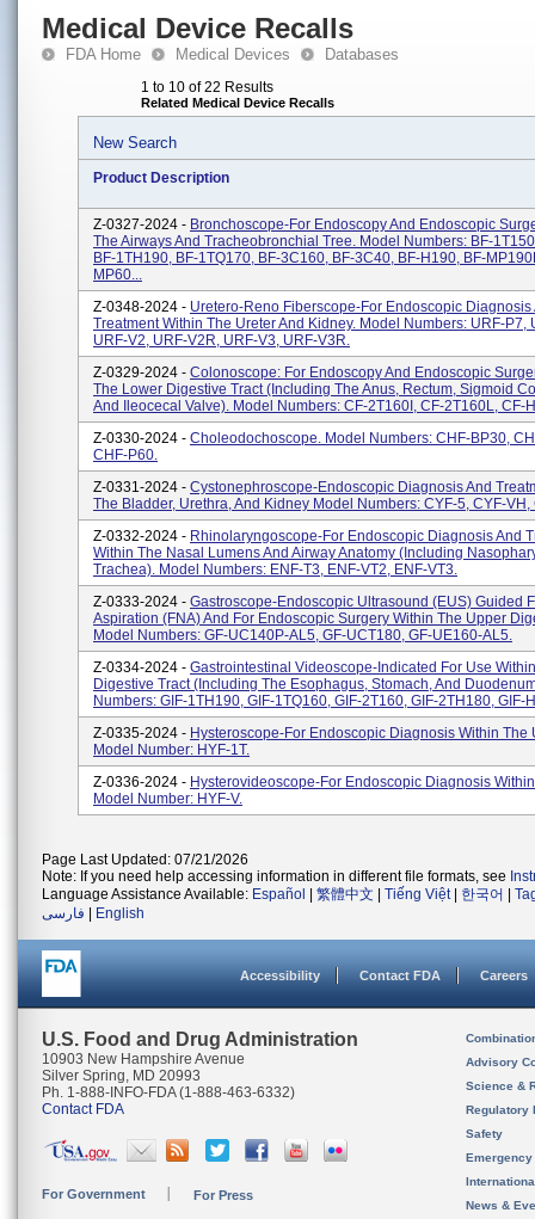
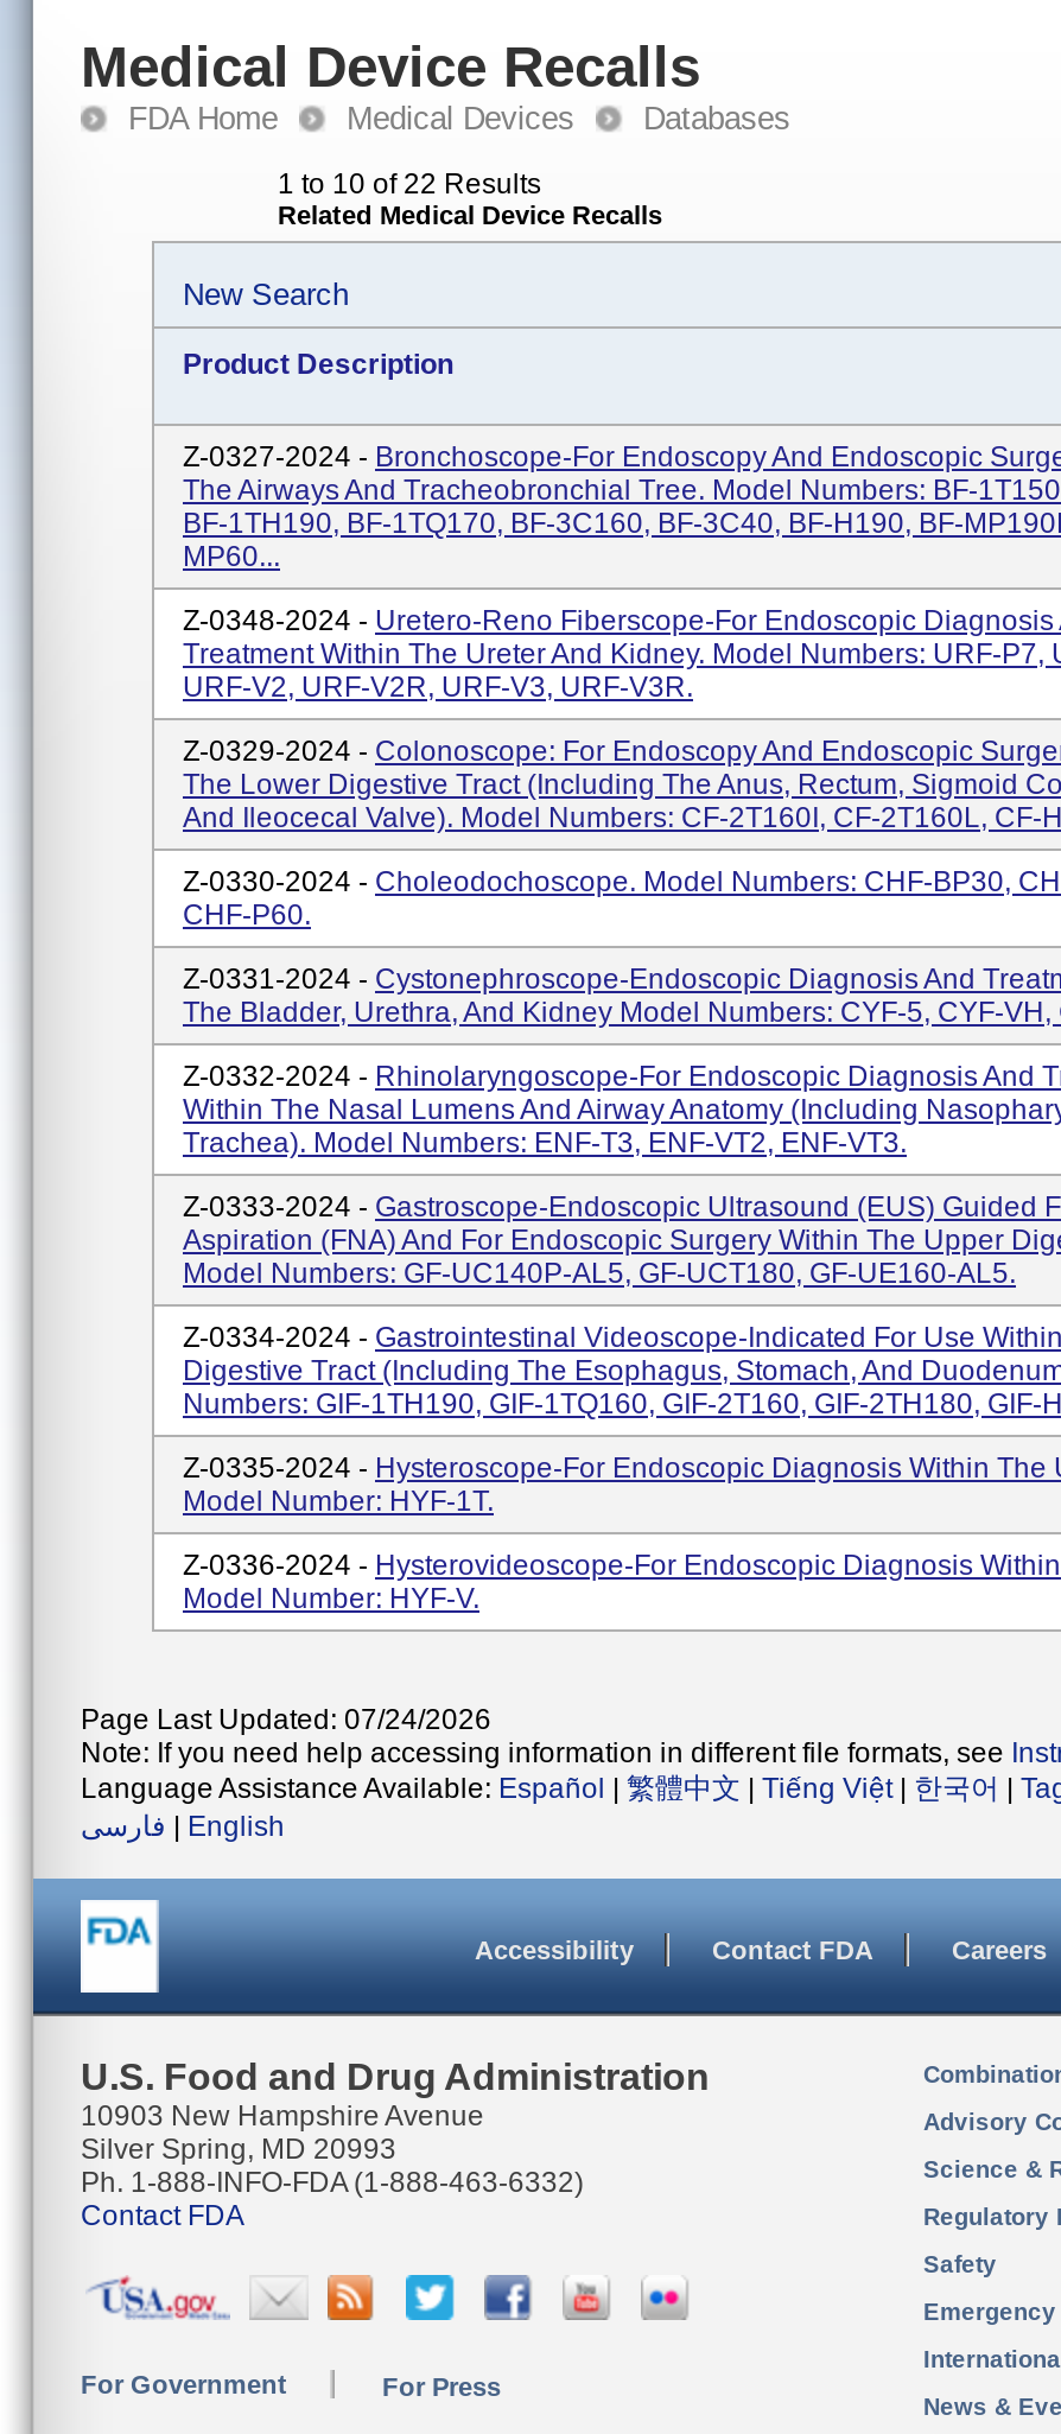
[42,851,248,868] Page Last Updated: 07/21/2026 -> [81,1703,491,1736] Page Last Updated: 07/24/2026

